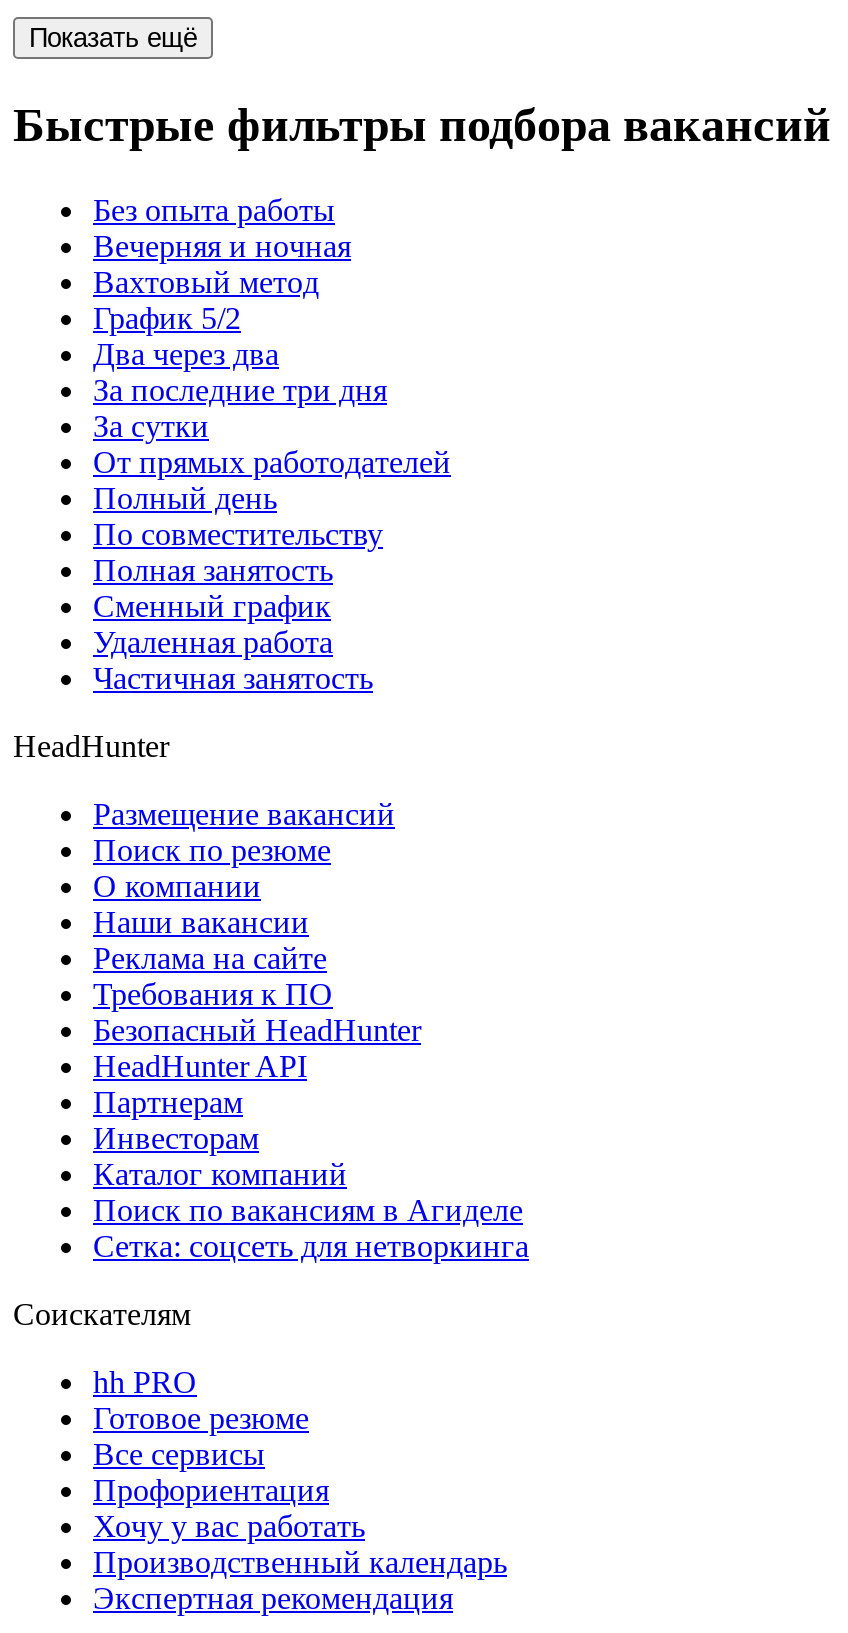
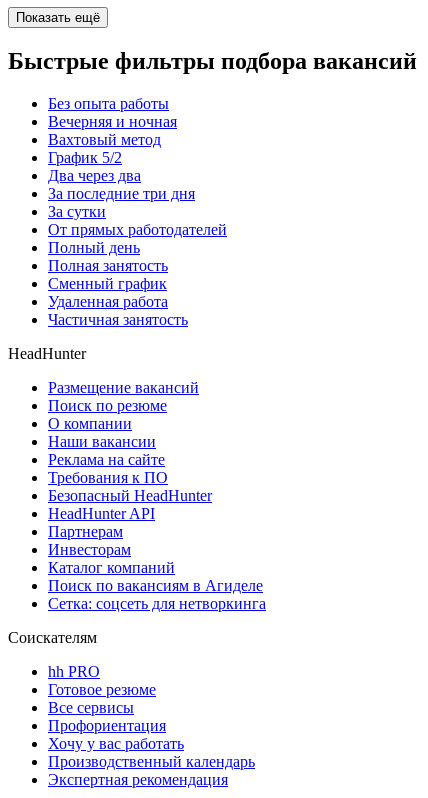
[93,517,383,551] По совместительству -> none

